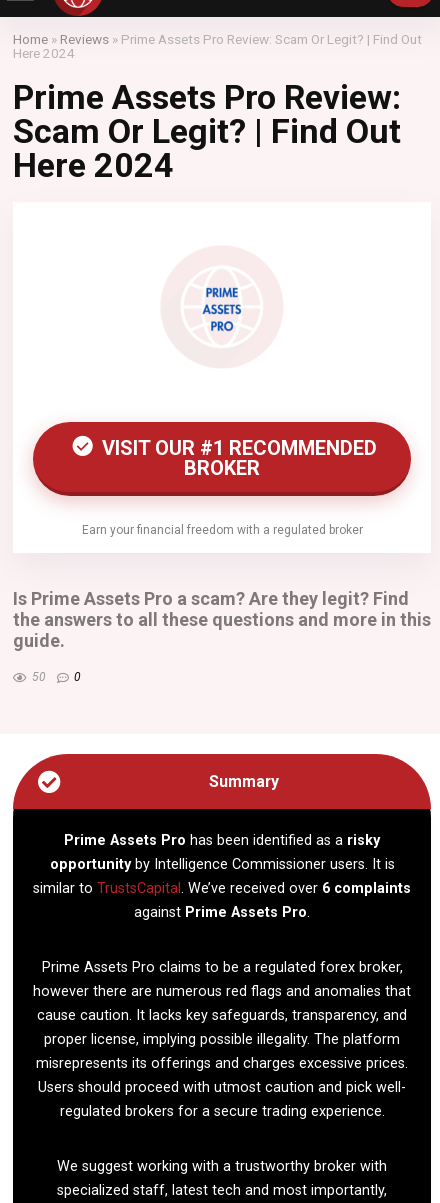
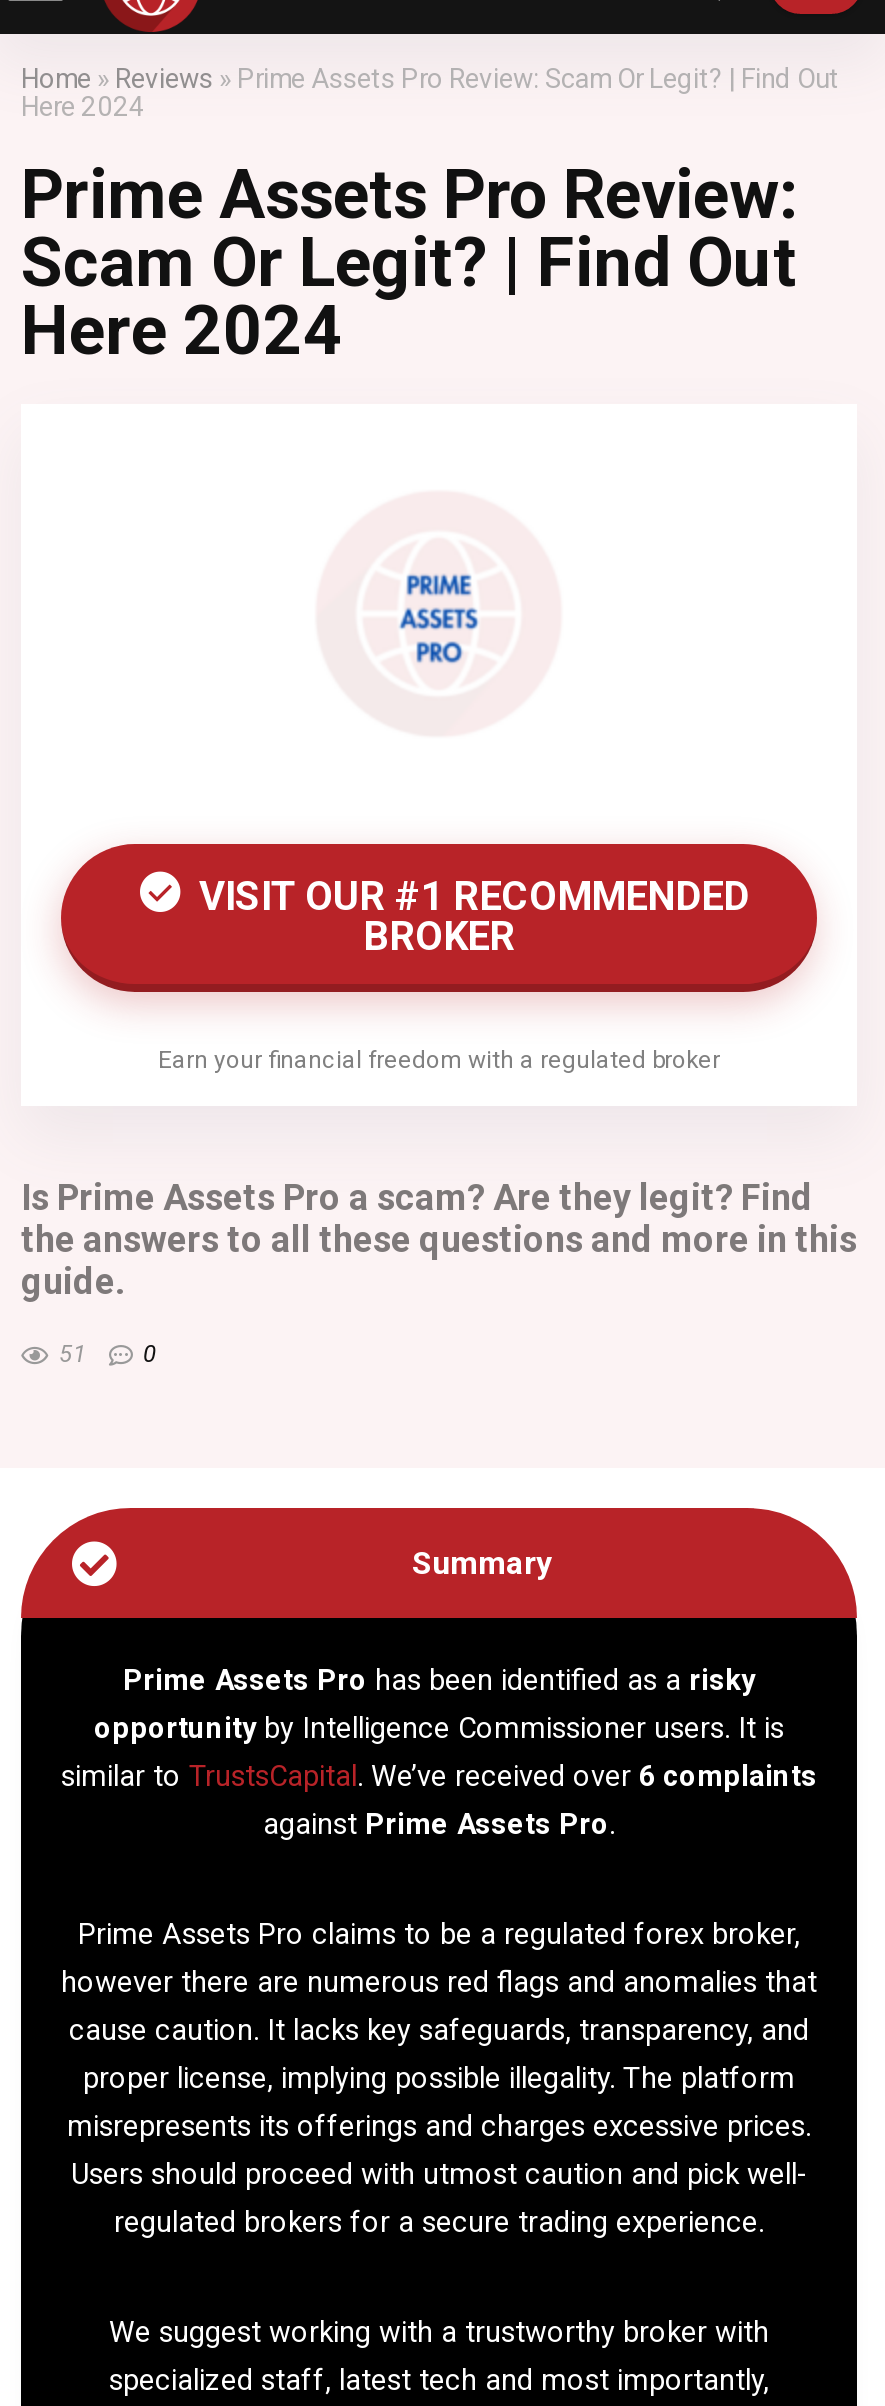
[32,670,81,684] 50 0 -> [59,1340,157,1368] 51 0

